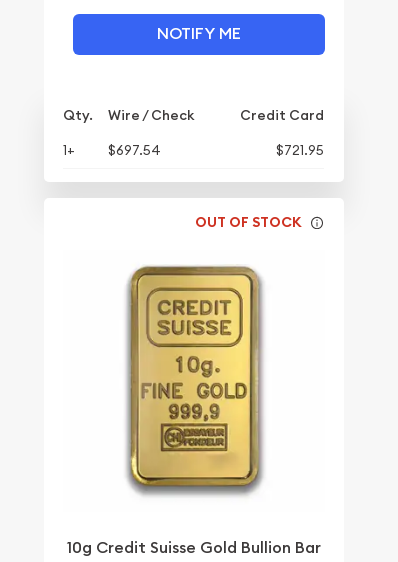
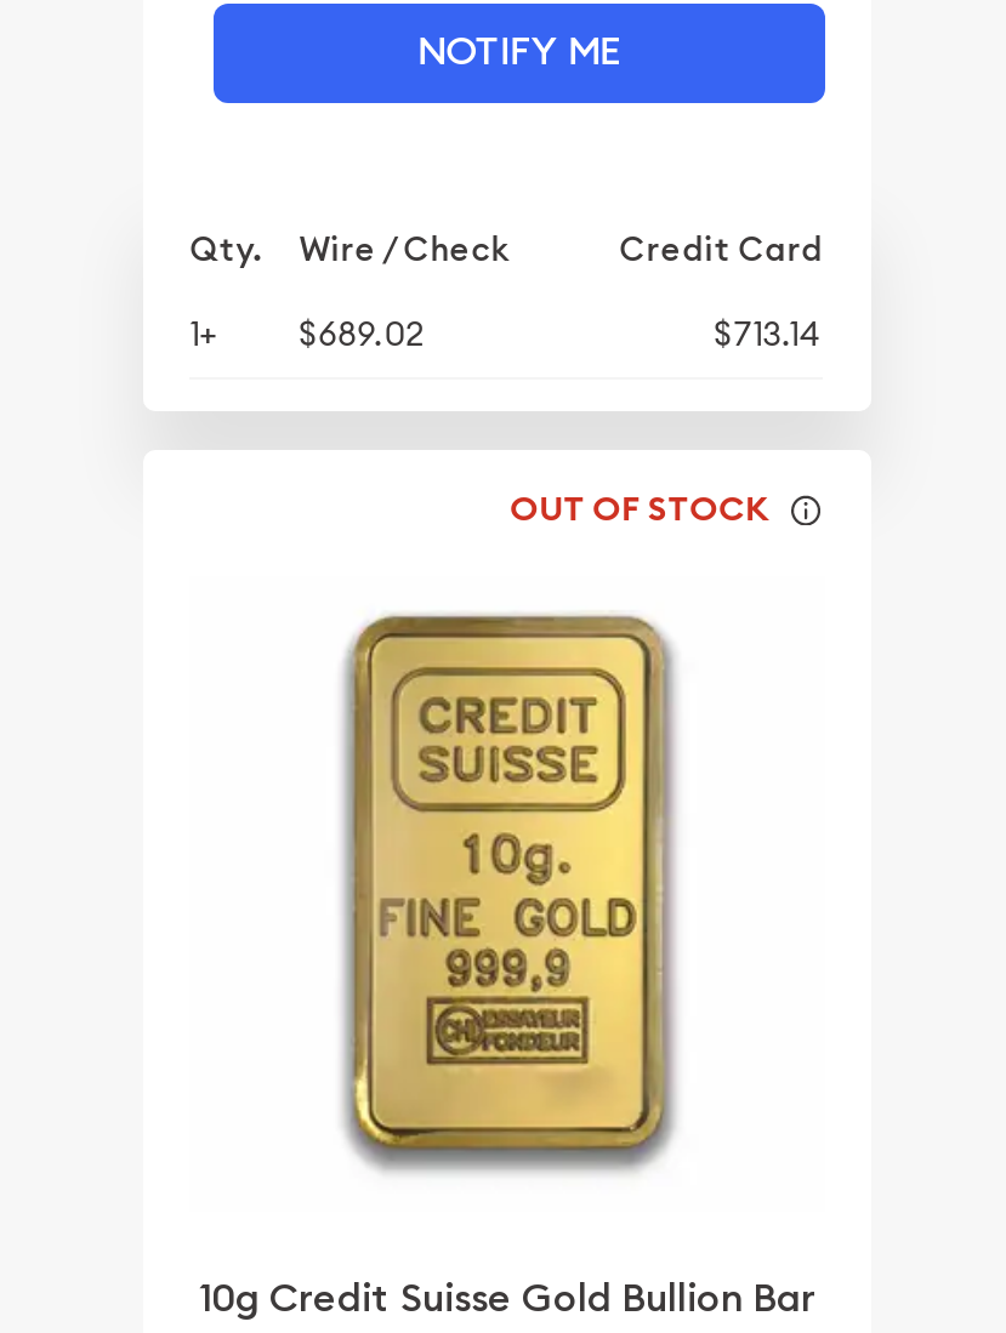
[63,141,161,159] 1+ $697.54 -> [190,311,425,355] 1+ $689.02
[276,141,324,159] $721.95 -> [714,311,823,355] $713.14

